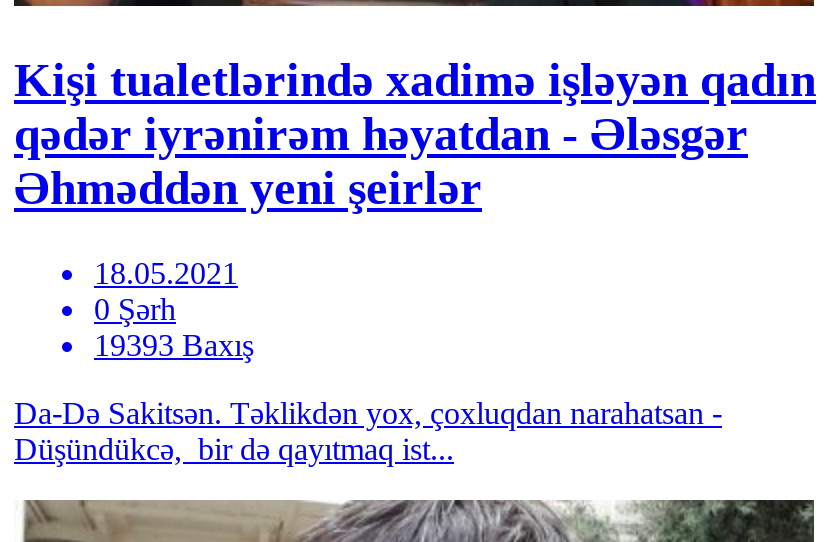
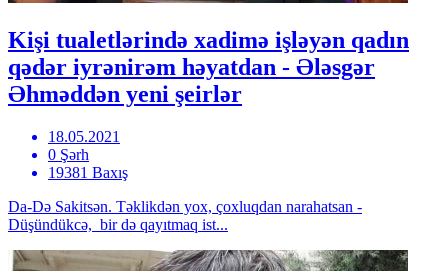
[94,328,254,362] 19393 Baxış -> [48,164,128,181] 19381 Baxış

